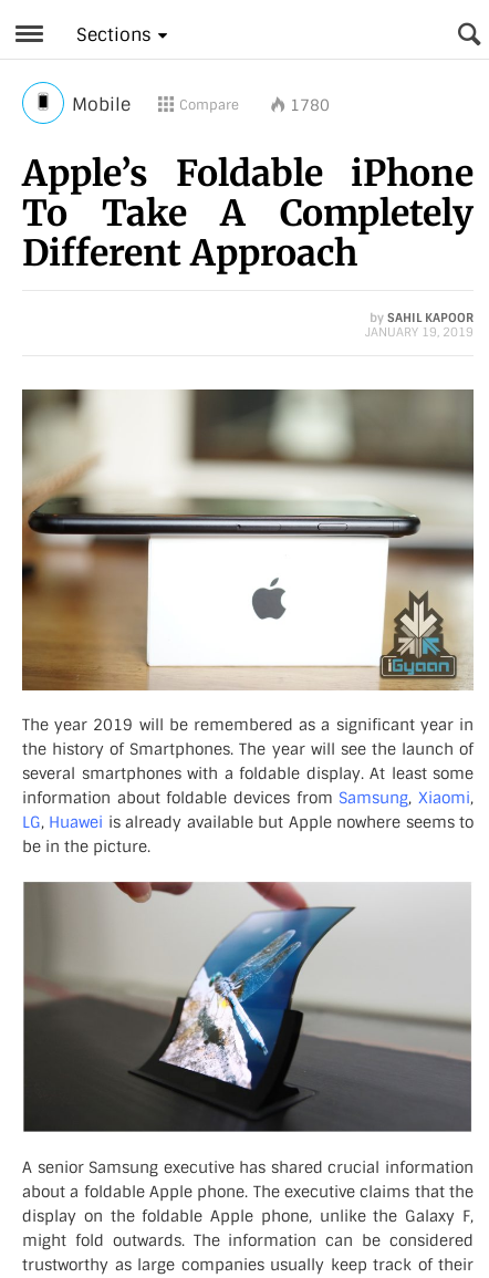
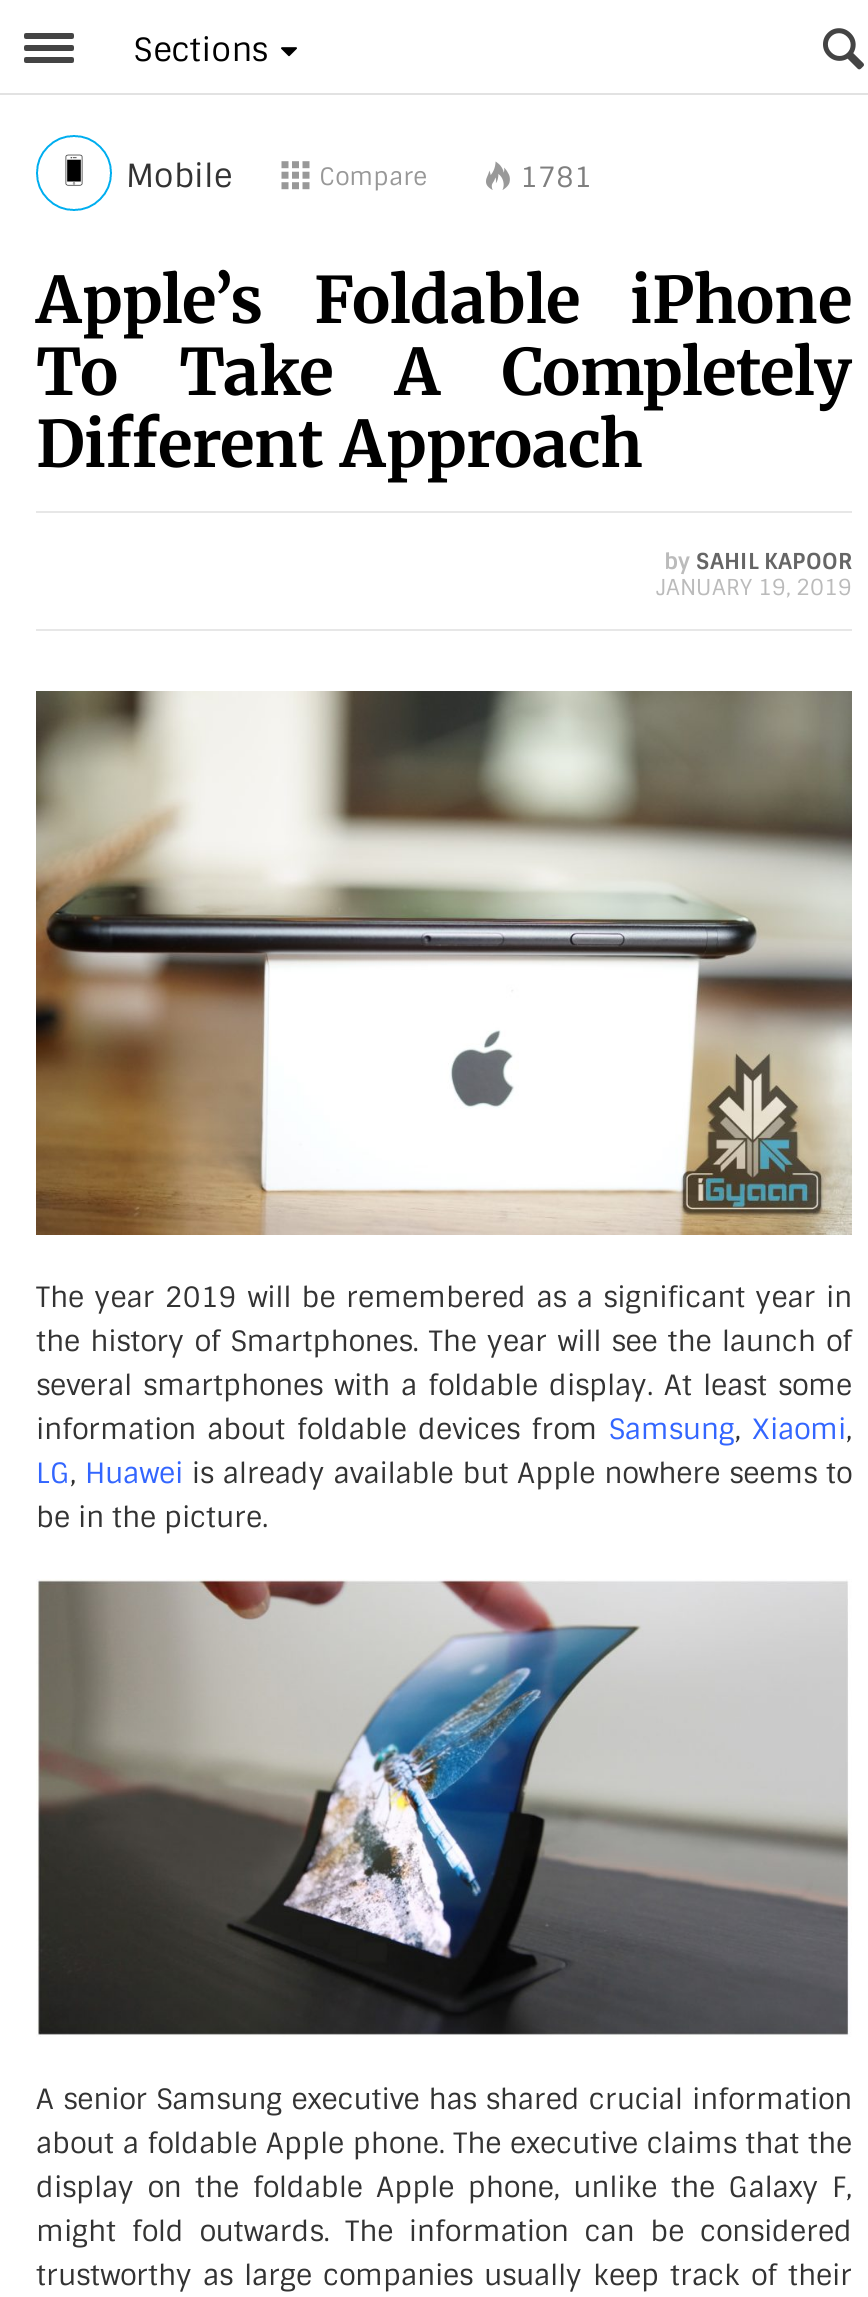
[290,95,330,115] 1780 -> [520,159,592,195] 1781

